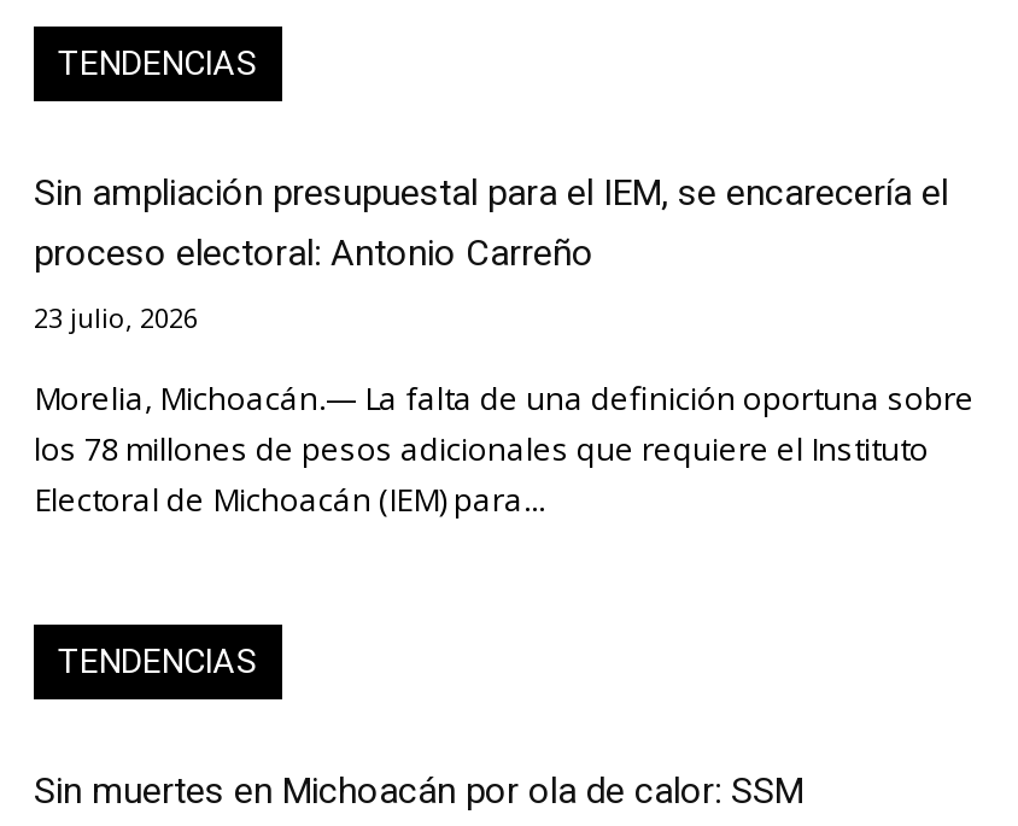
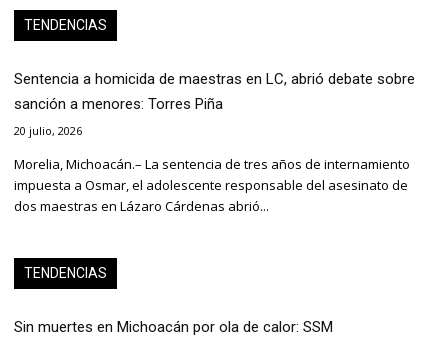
[34,171,948,275] Sin ampliación presupuestal para el IEM, se encarecería el | proceso electoral: Antonio Carreño -> [14,70,415,113] Sentencia a homicida de maestras en LC, abrió debate sobre | sanción a menores: Torres Piña
[34,299,198,335] 23 julio, 2026 -> [14,123,82,138] 20 julio, 2026
[34,376,975,521] Morelia, Michoacán.— La falta de una definición oportuna sobre | los 78 millones de pesos adicionales que requiere el Instituto | Electoral de Michoacán (IEM) para... -> [14,155,410,215] Morelia, Michoacán.– La sentencia de tres años de internamiento | impuesta a Osmar, el adolescente responsable del asesinato de | dos maestras en Lázaro Cárdenas abrió...

